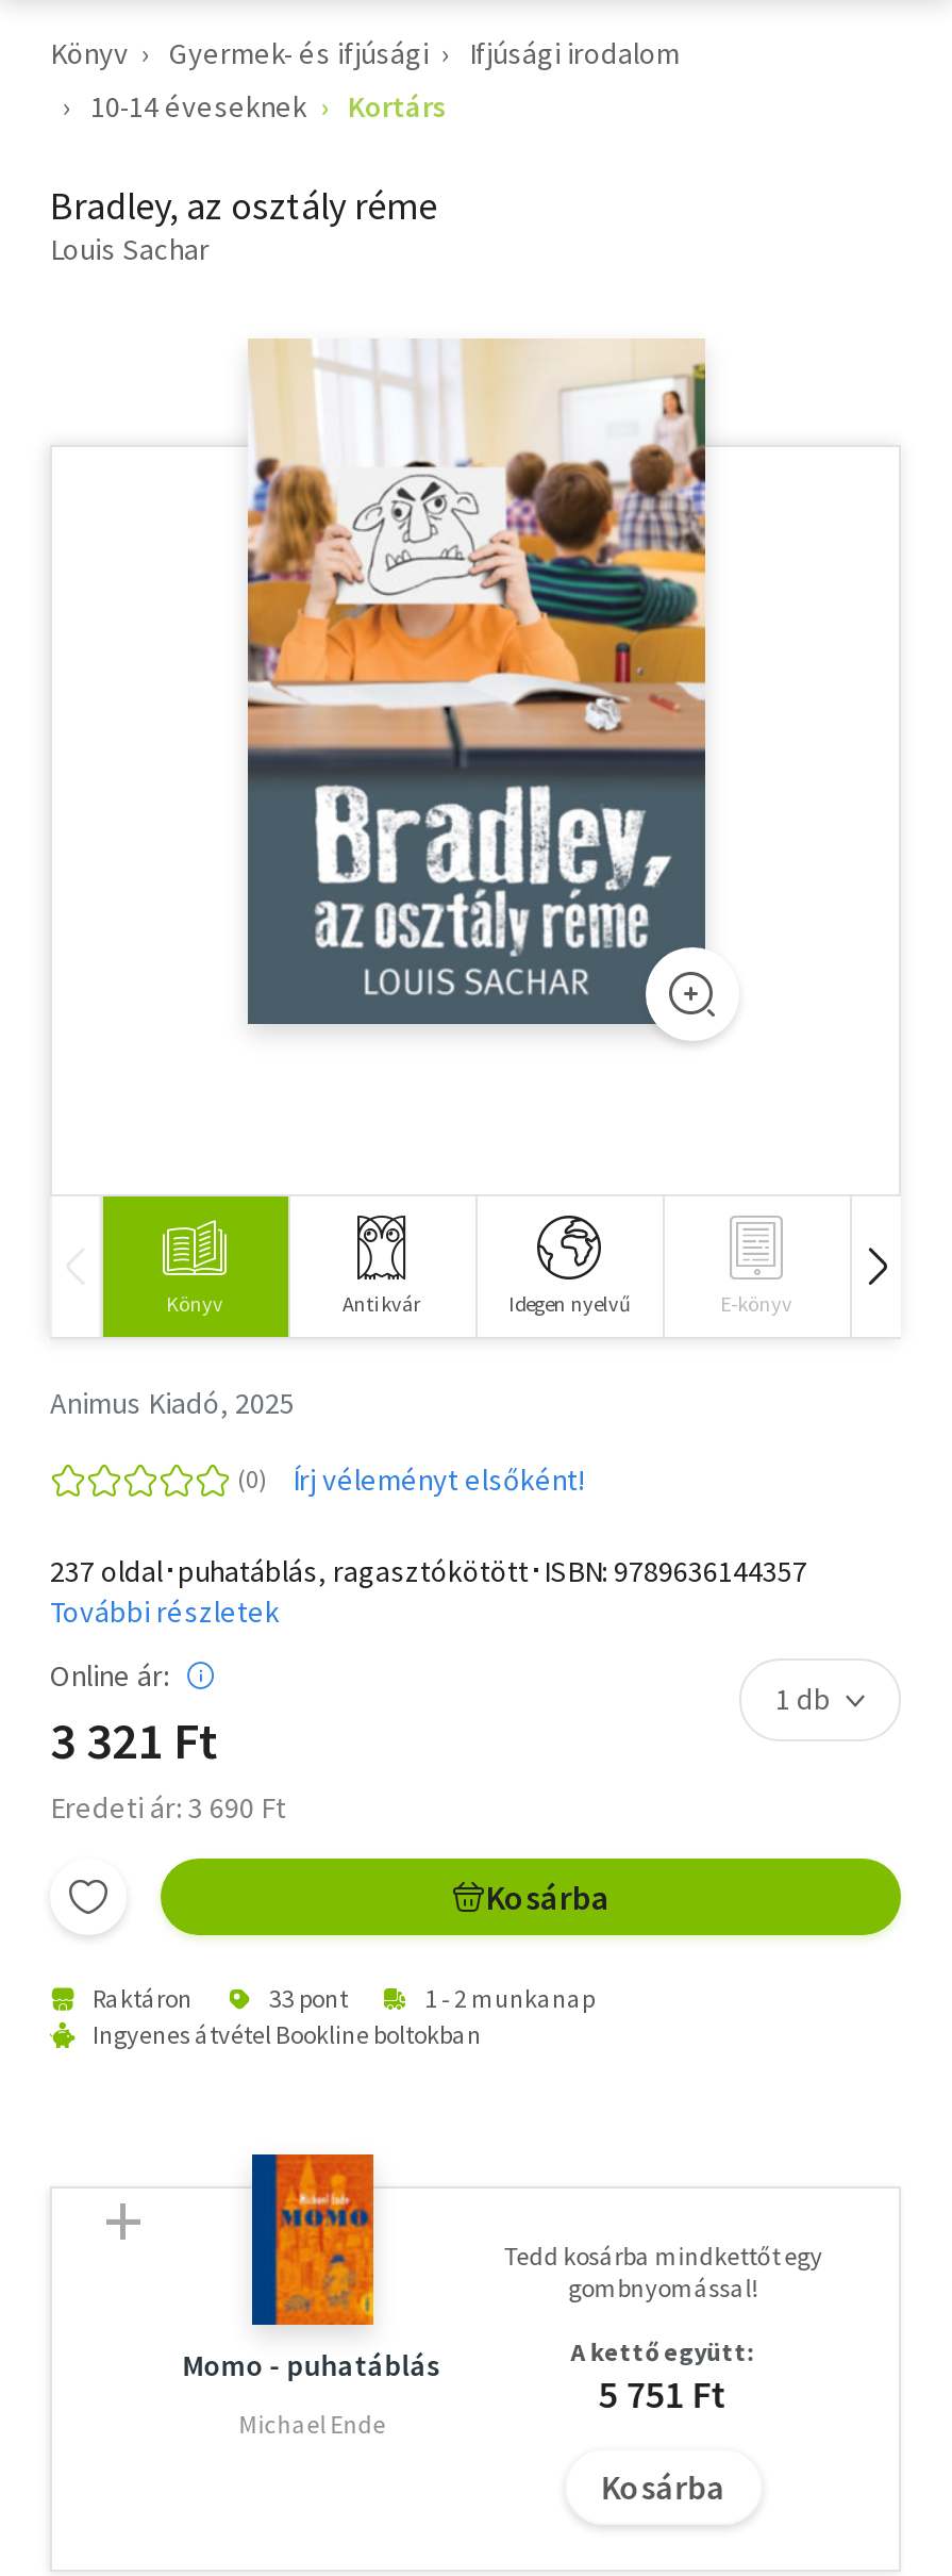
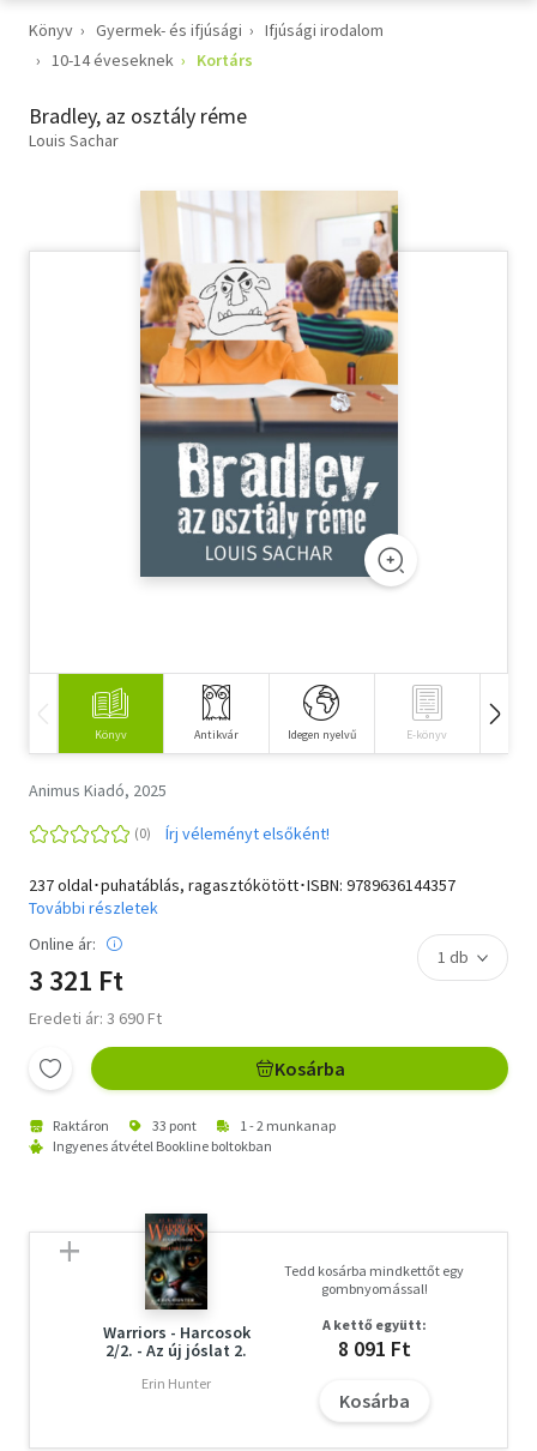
[182,2152,442,2384] [image] | Momo - puhatáblás -> [103,1212,250,1361] [image] | Warriors - Harcosok | 2/2. - Az új jóslat 2.
[598,2369,728,2418] 5 751 Ft -> [338,1334,411,1362] 8 091 Ft
[239,2407,386,2439] Michael Ende -> [142,1374,211,1392] Erin Hunter

